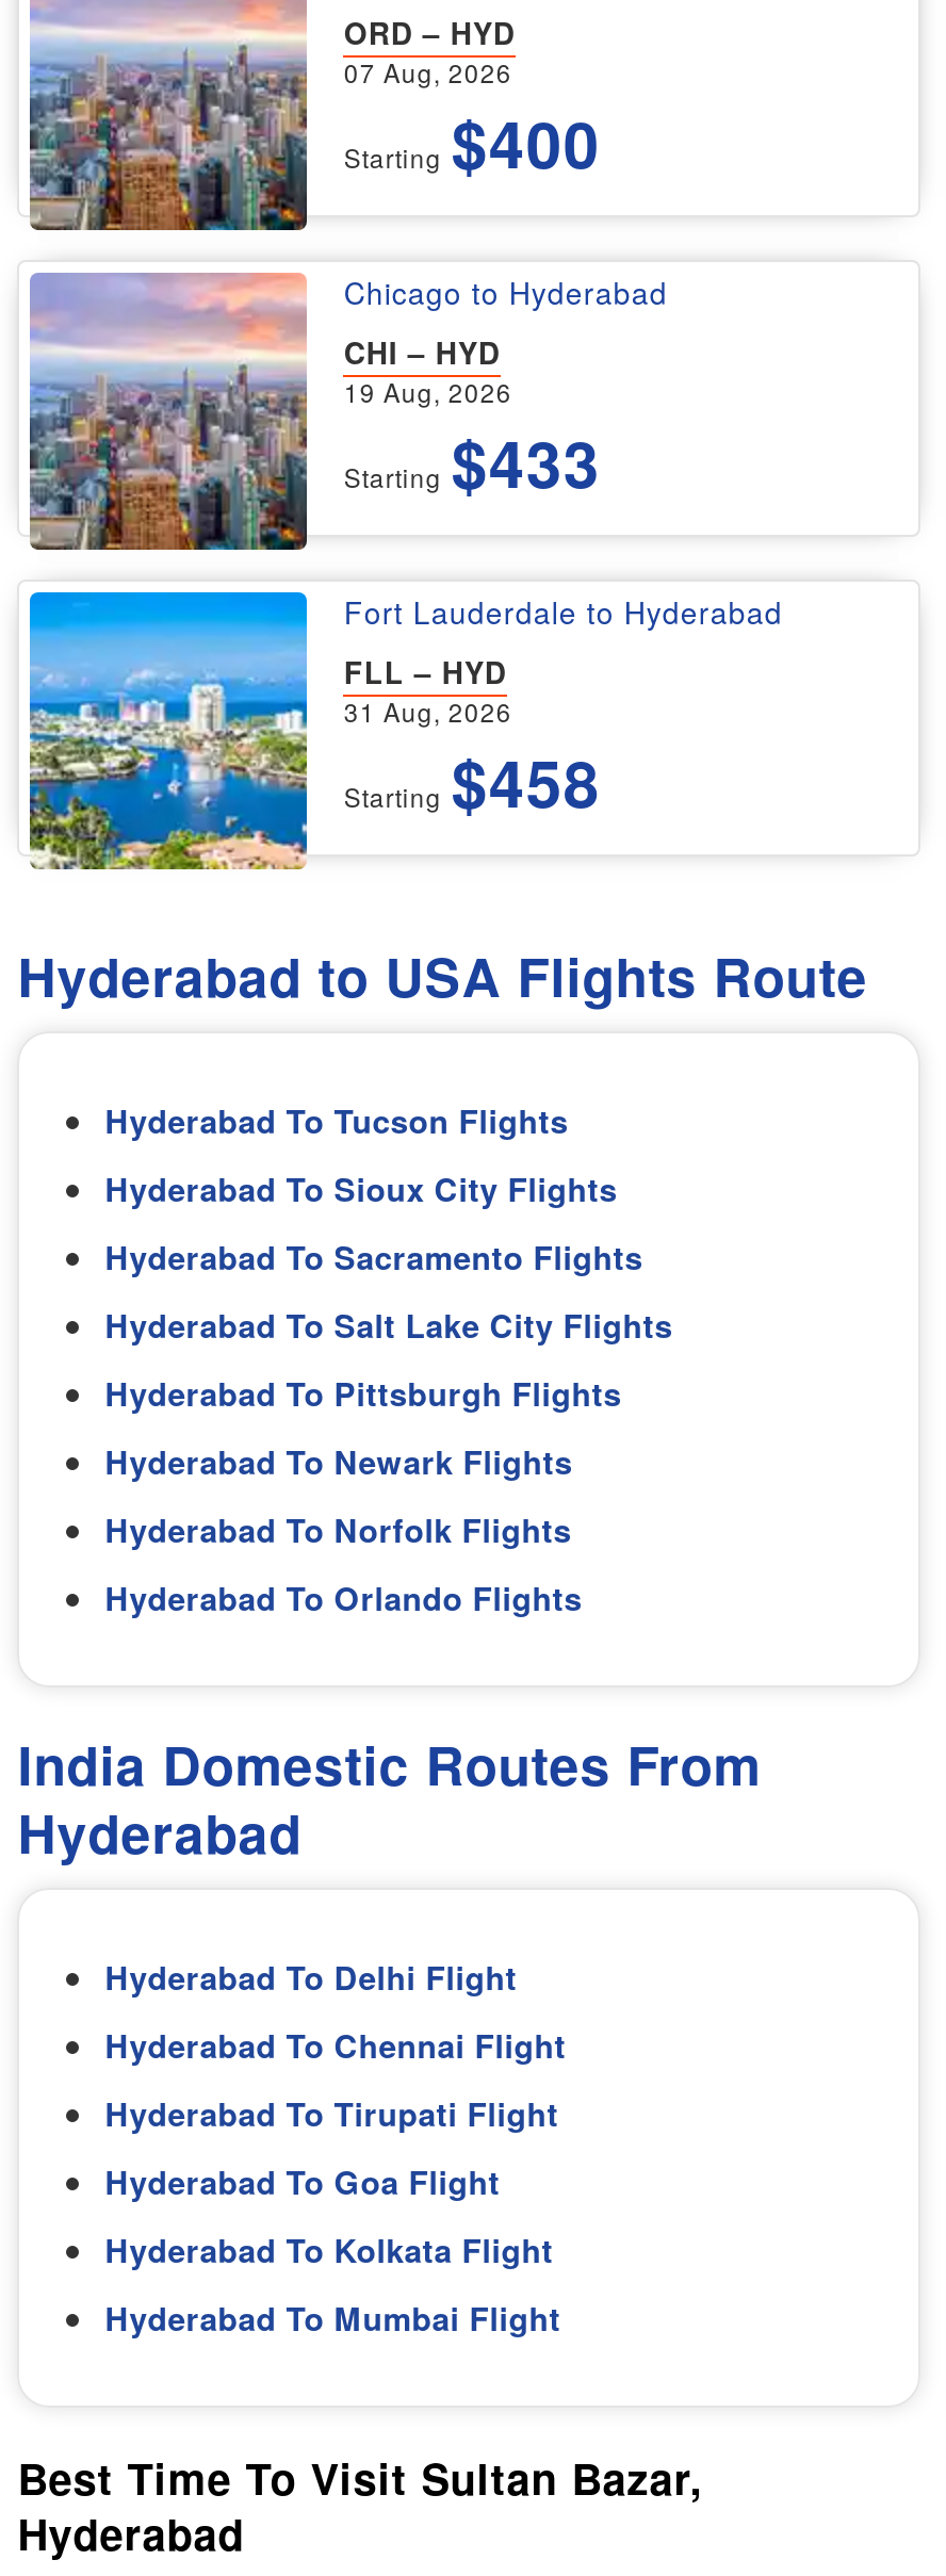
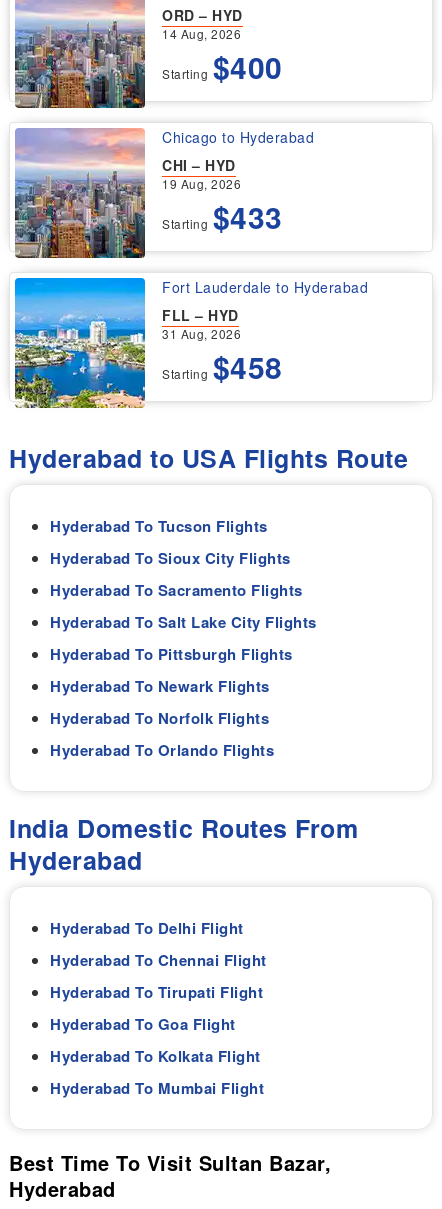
[344,53,512,89] 07 Aug, 2026 -> [162,25,241,42] 14 Aug, 2026

